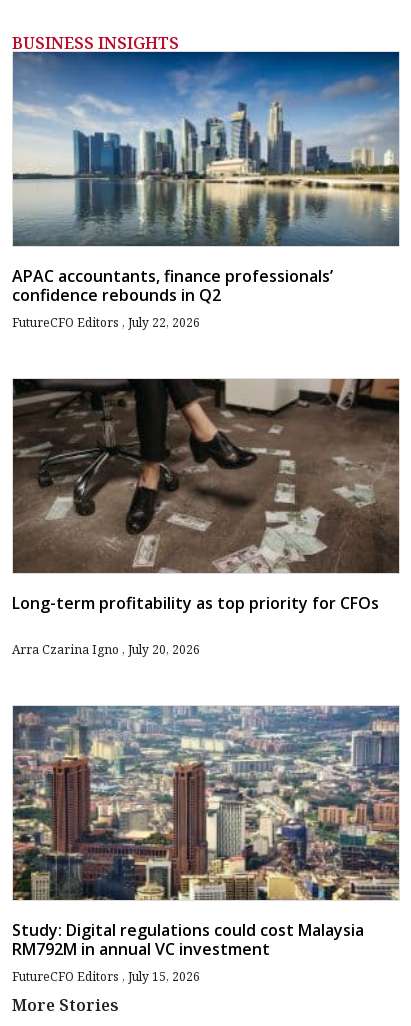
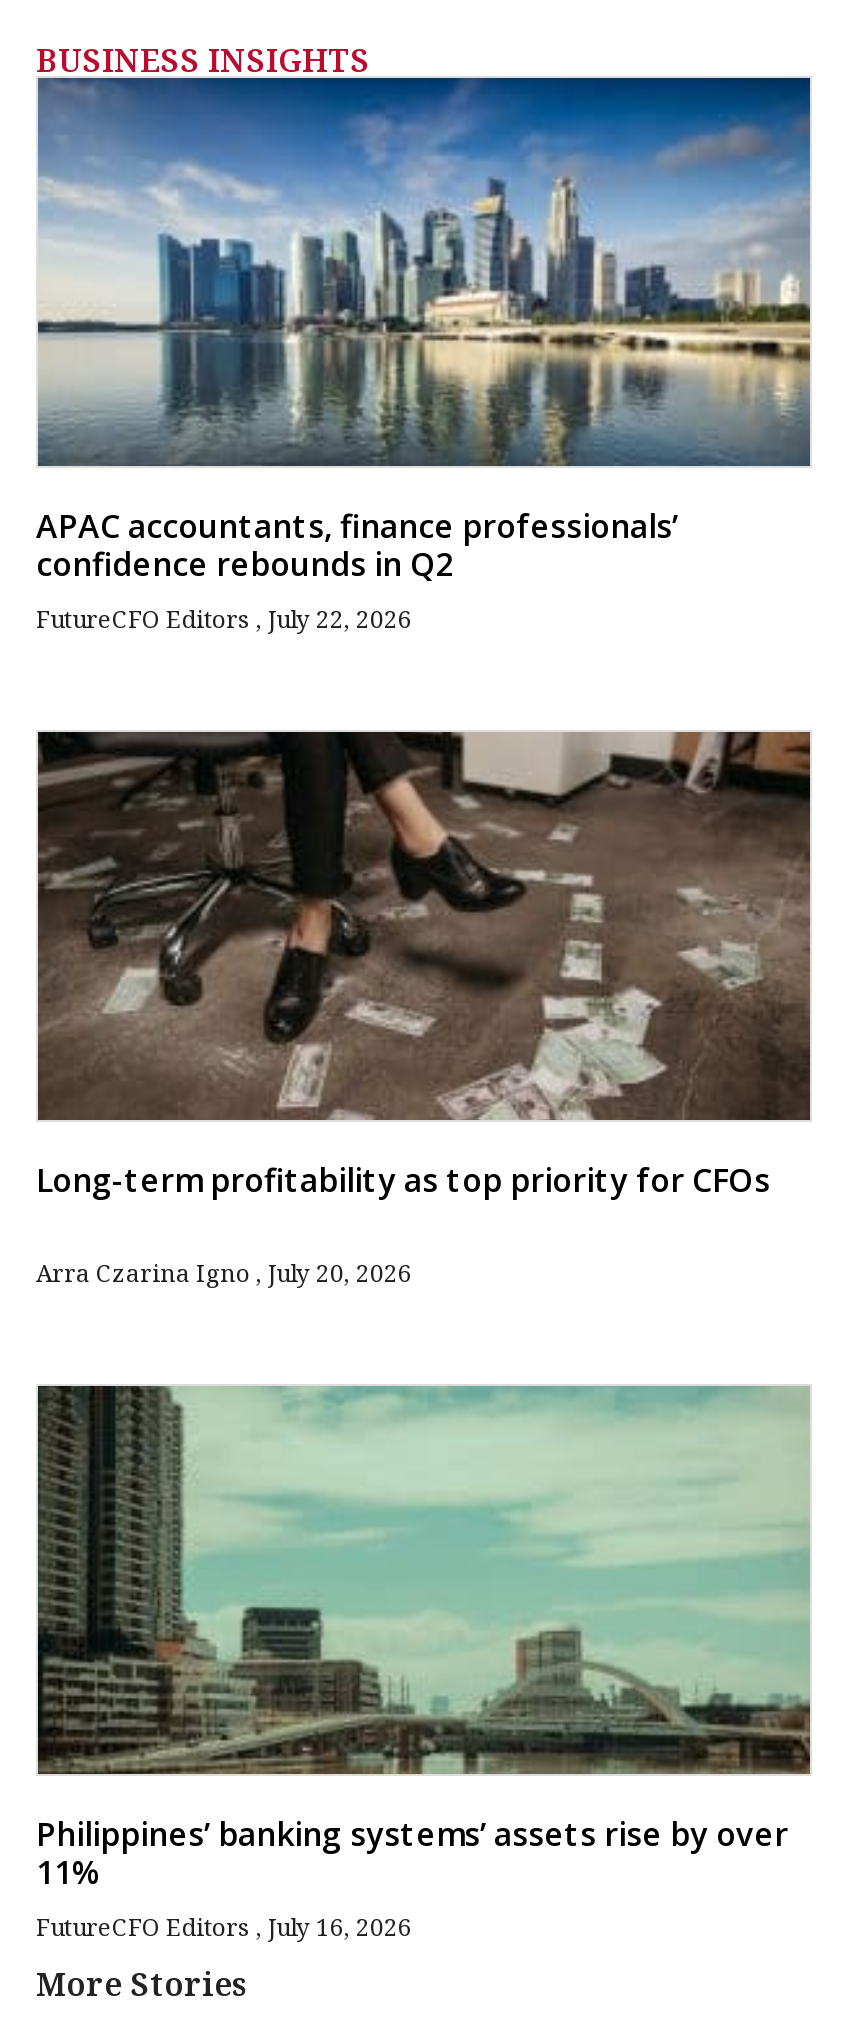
[12,706,399,985] [image] | Study: Digital regulations could cost Malaysia | RM792M in annual VC investment | FutureCFO Editors July 15, 2026 -> [36,1386,812,1944] [image] | Philippines’ banking systems’ assets rise by over | 11% | FutureCFO Editors July 16, 2026

